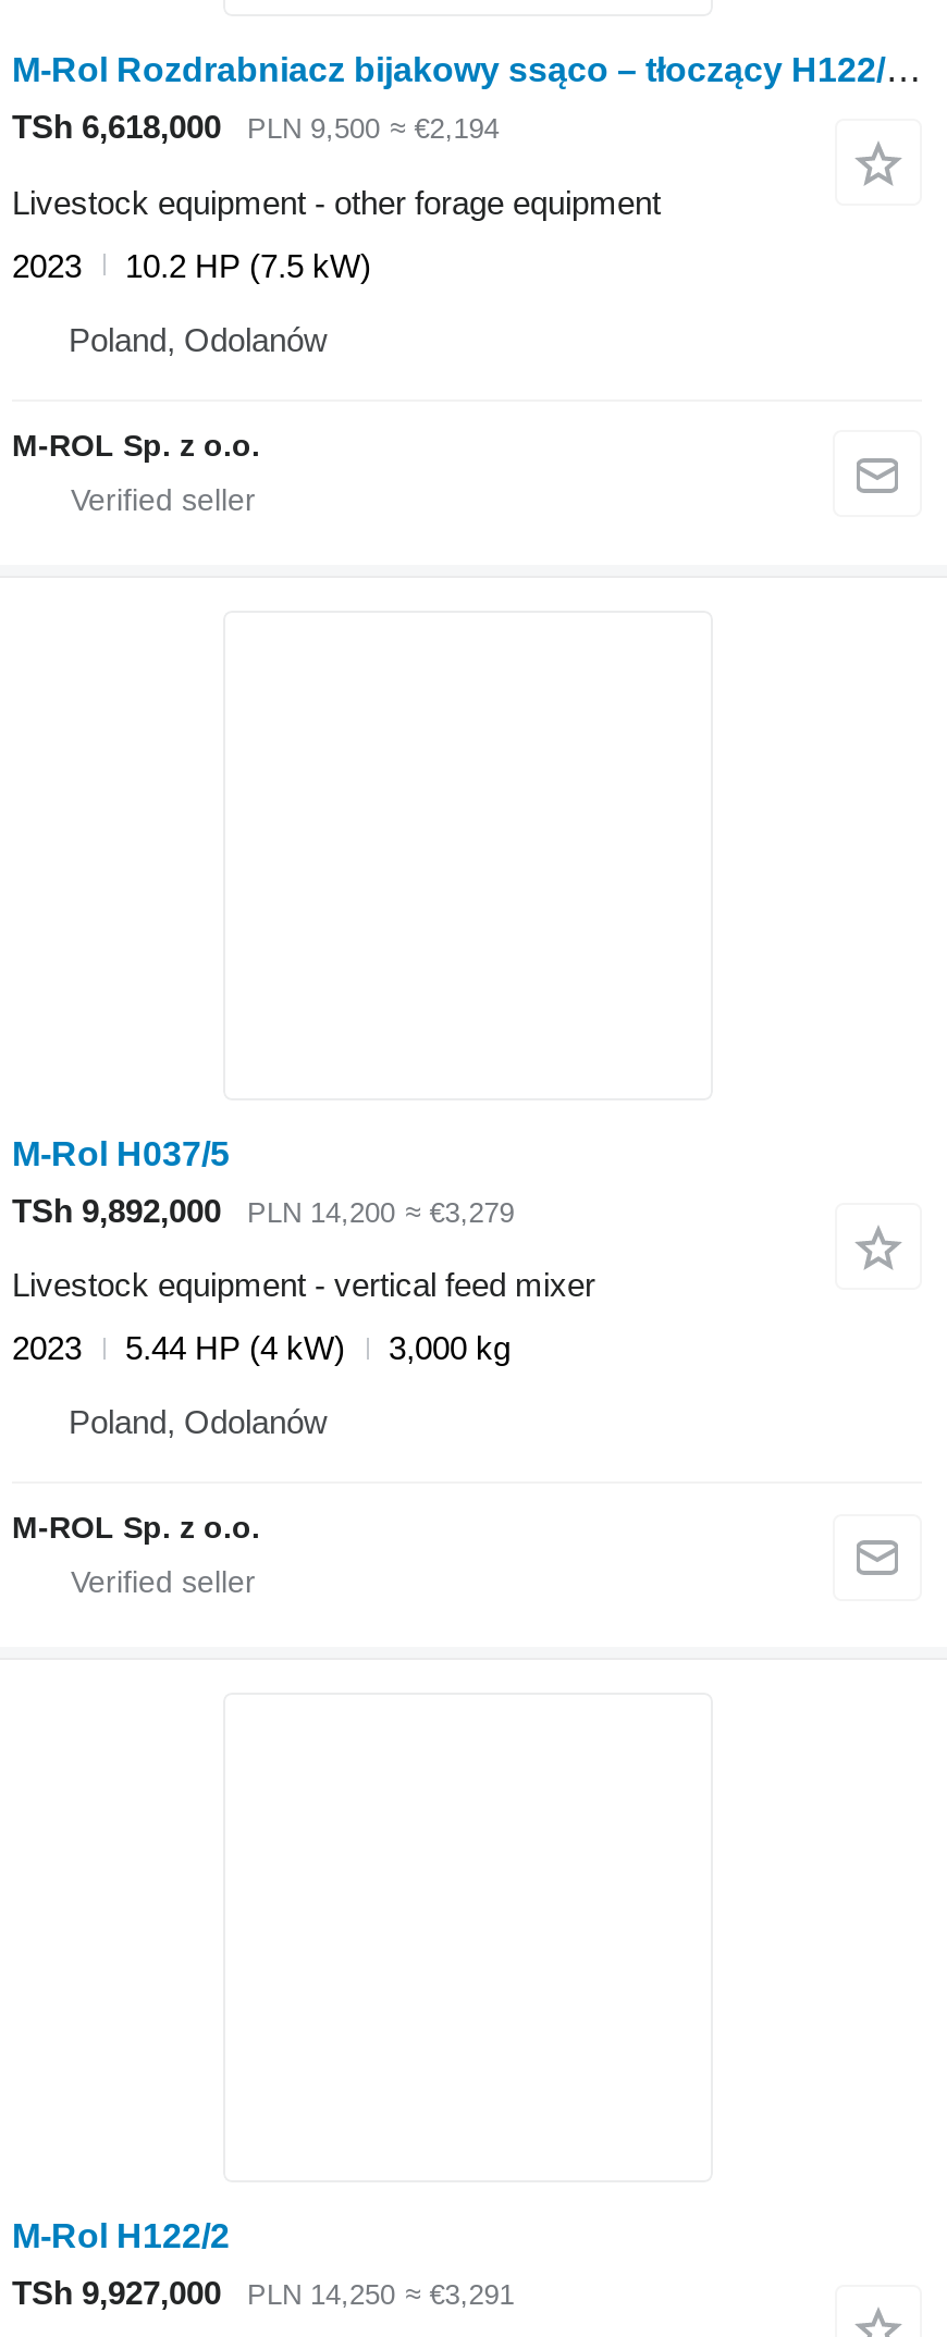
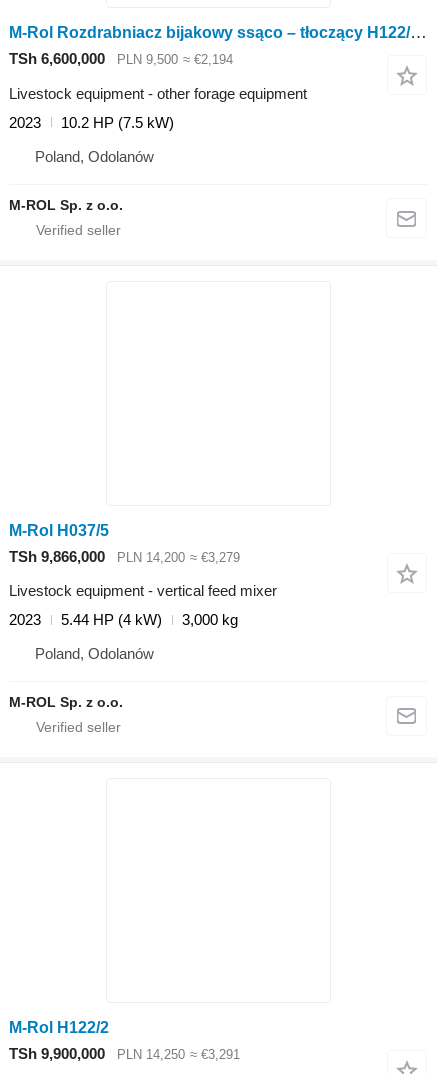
[12,108,221,145] TSh 6,618,000 -> [9,50,105,67] TSh 6,600,000
[12,1191,221,1228] TSh 9,892,000 -> [9,548,105,565] TSh 9,866,000
[12,2275,221,2312] TSh 9,927,000 -> [9,1045,105,1062] TSh 9,900,000

